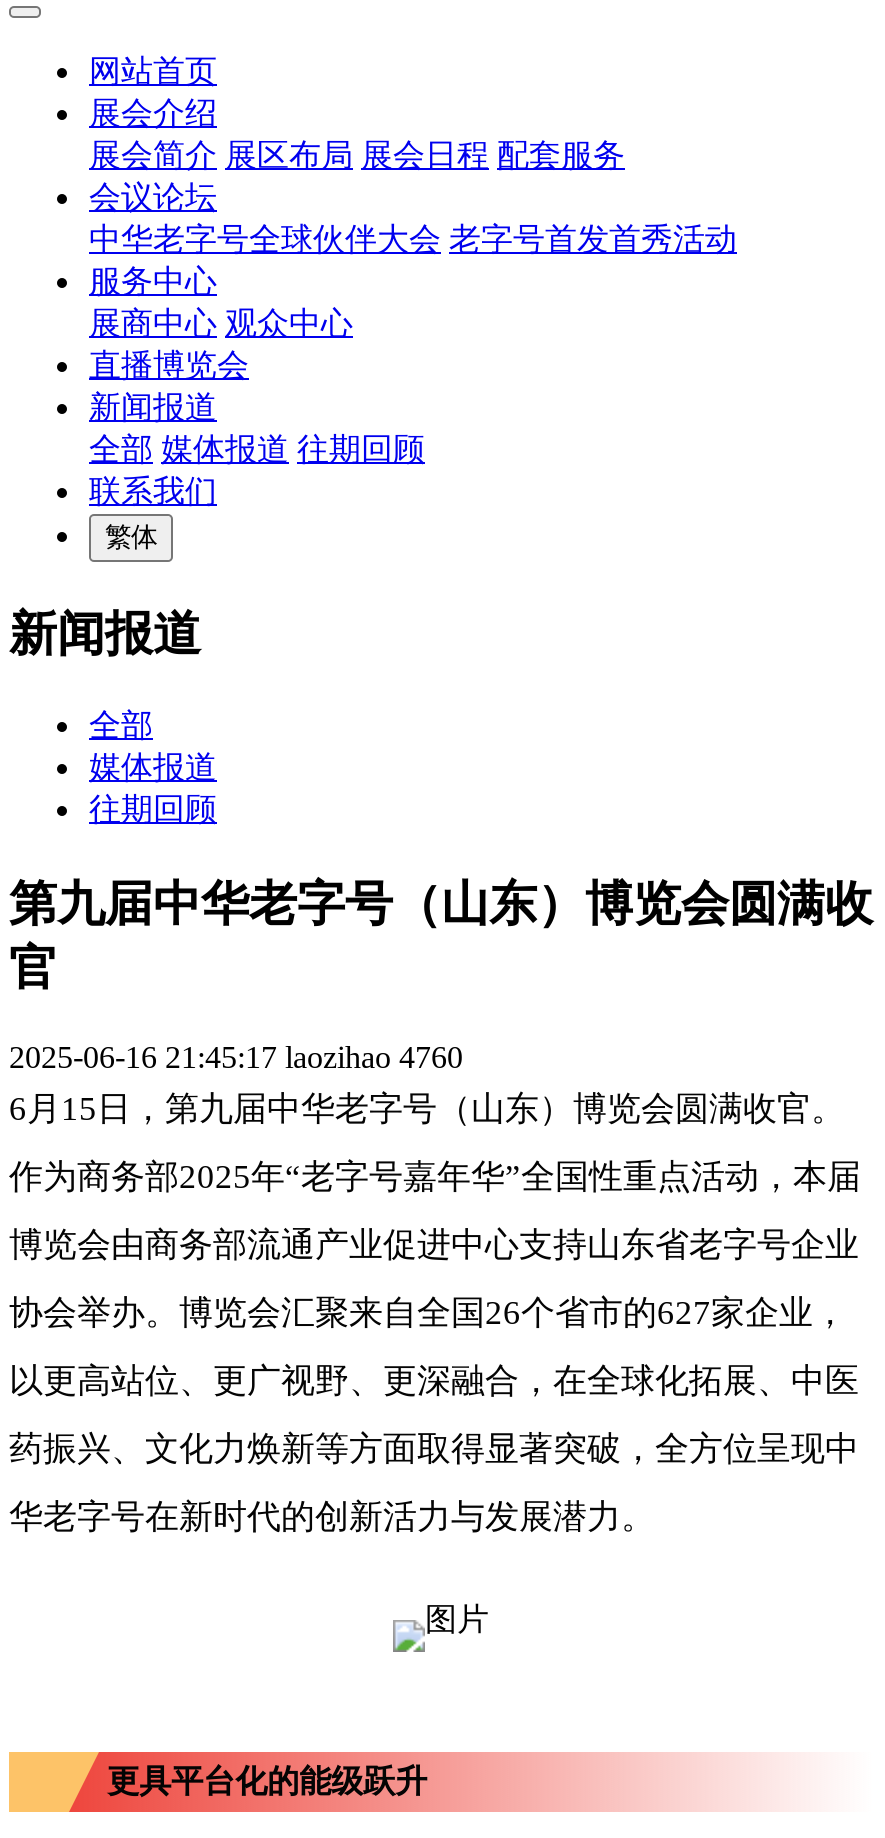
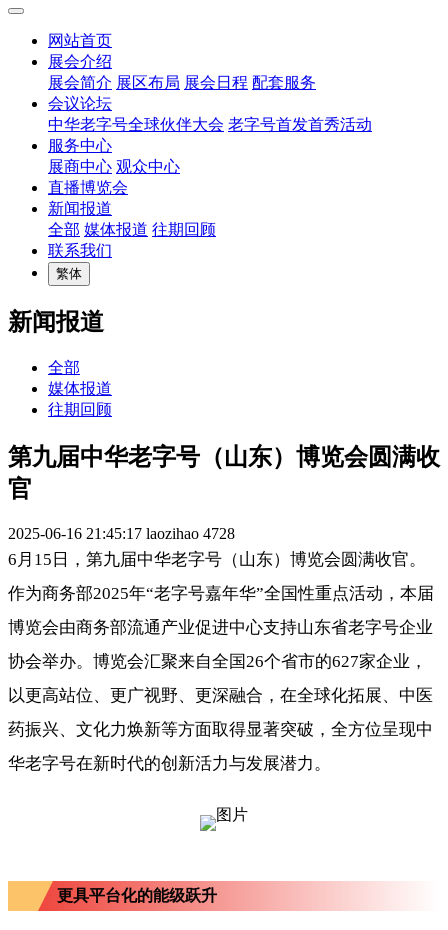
[9,1039,463,1073] 2025-06-16 21:45:17 laozihao 4760 -> [8,525,235,542] 2025-06-16 21:45:17 laozihao 4728

